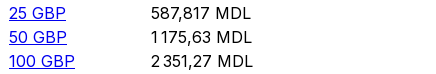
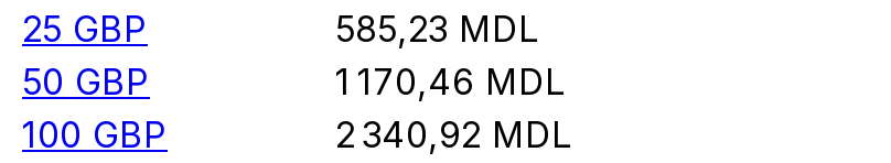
[151,3,251,23] 587,817 MDL -> [335,6,538,50] 585,23 MDL
[151,27,252,47] 1 175,63 MDL -> [335,59,565,103] 1 170,46 MDL
[151,51,253,71] 2 351,27 MDL -> [335,112,571,156] 2 340,92 MDL

